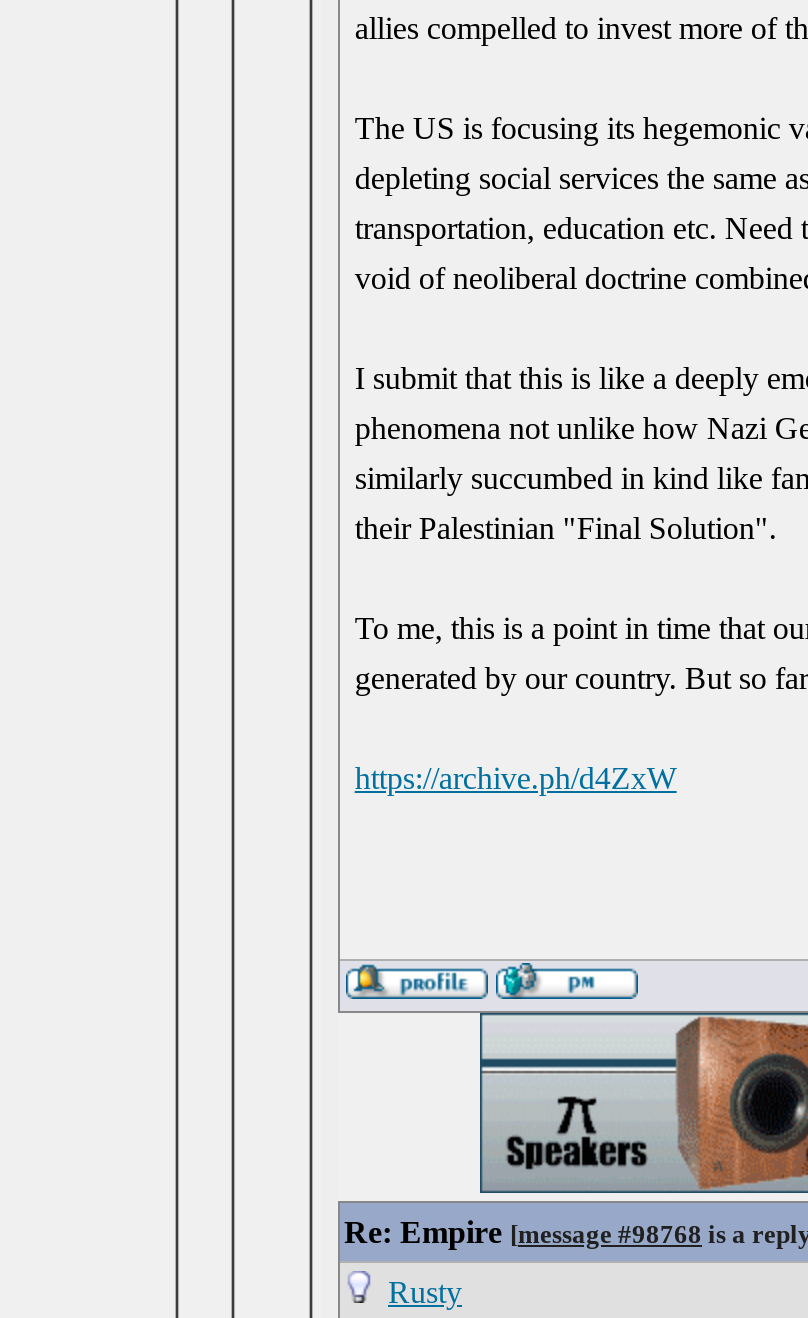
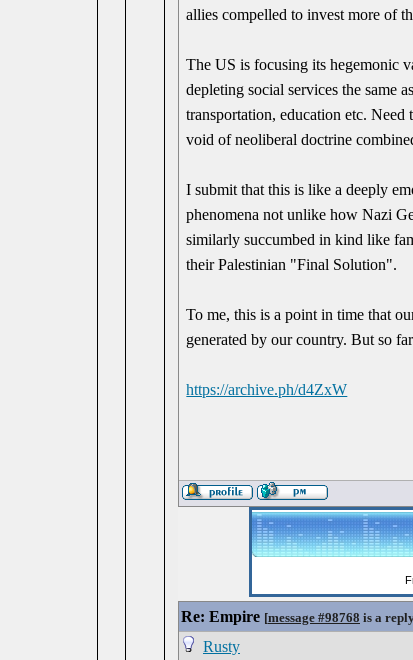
[480,1013,802,1193] [image] -> [249,507,410,597] [image]

